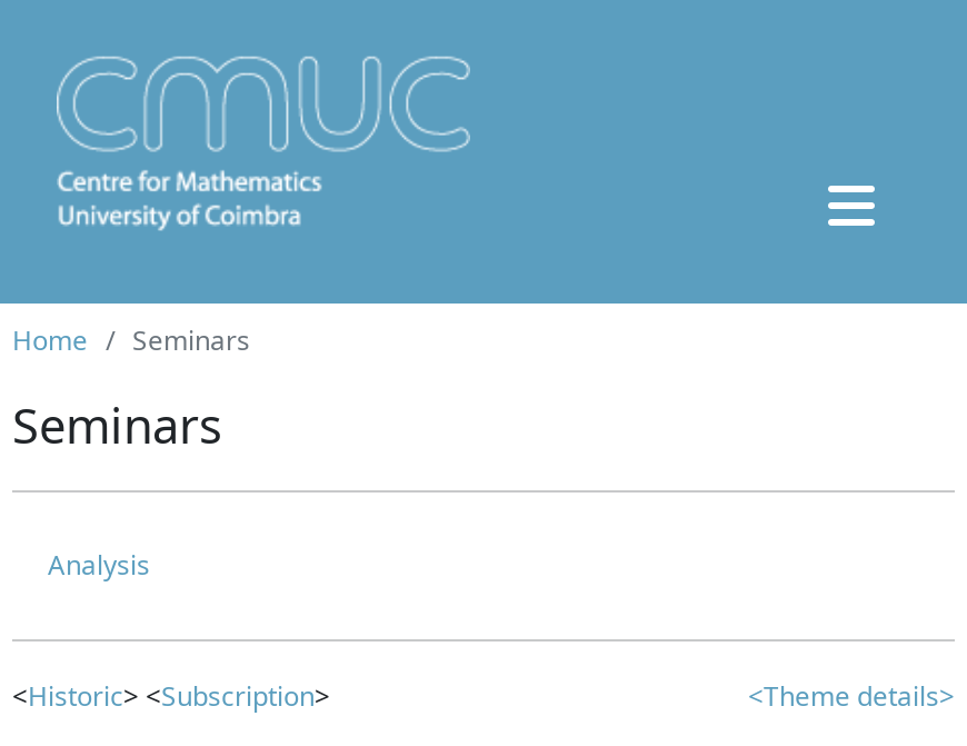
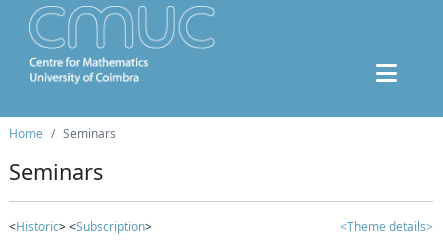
[48,546,150,584] Analysis -> none

